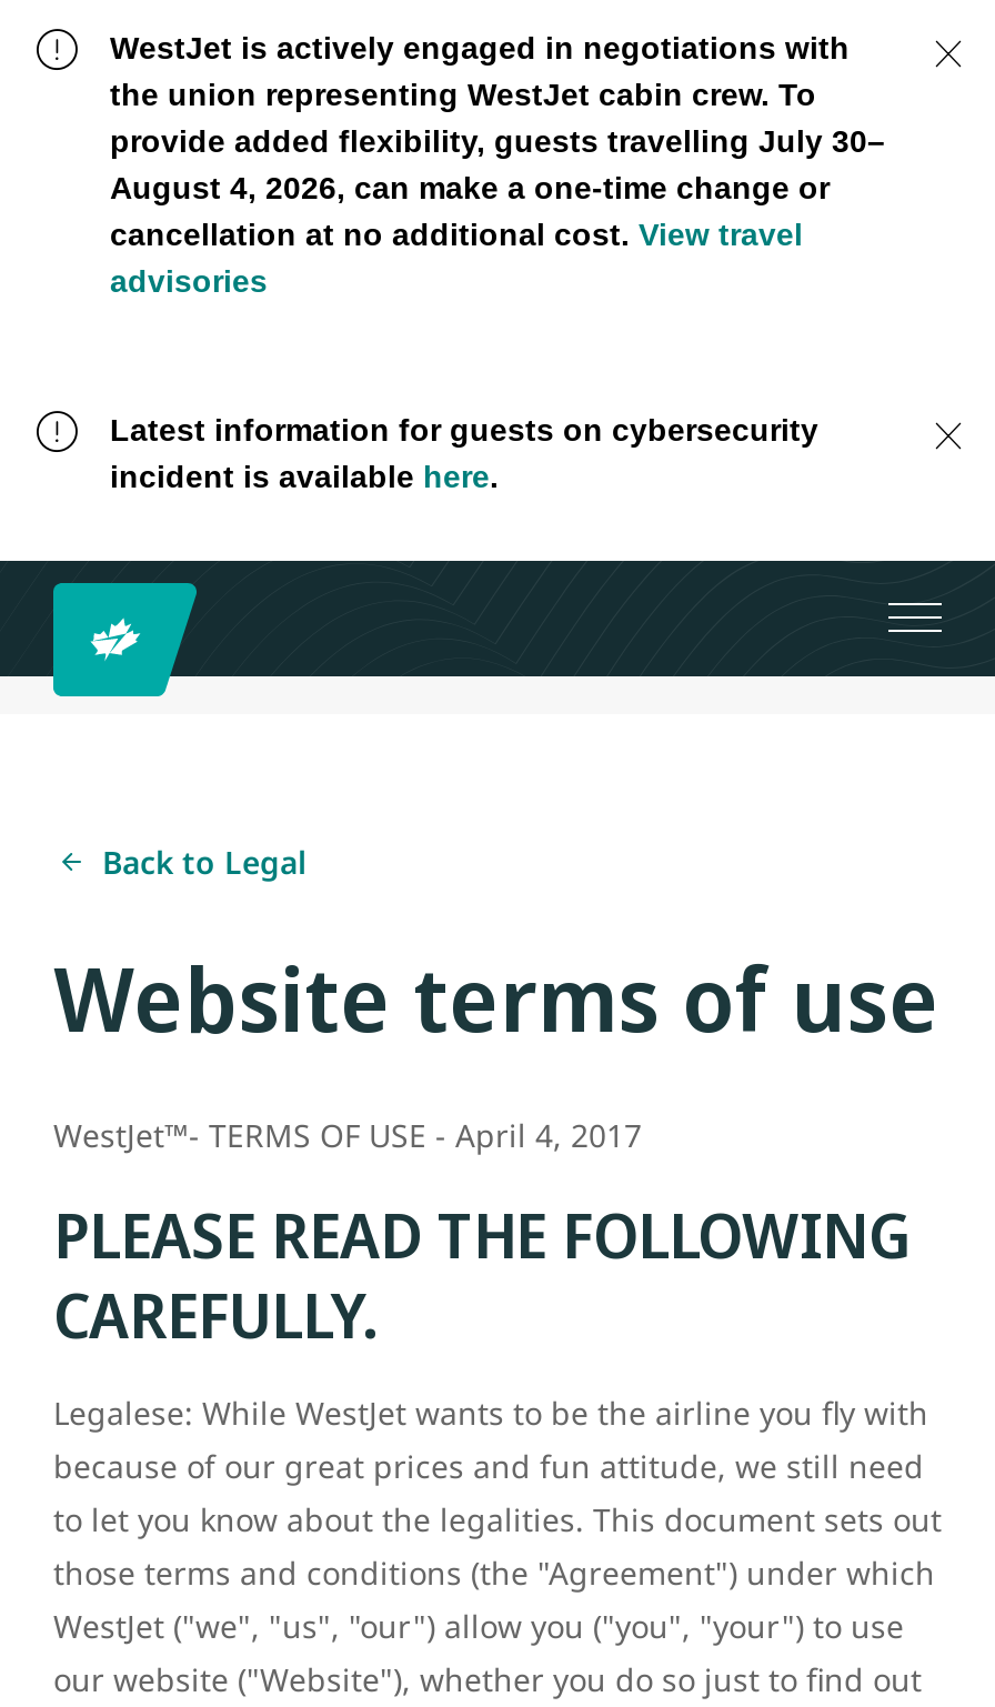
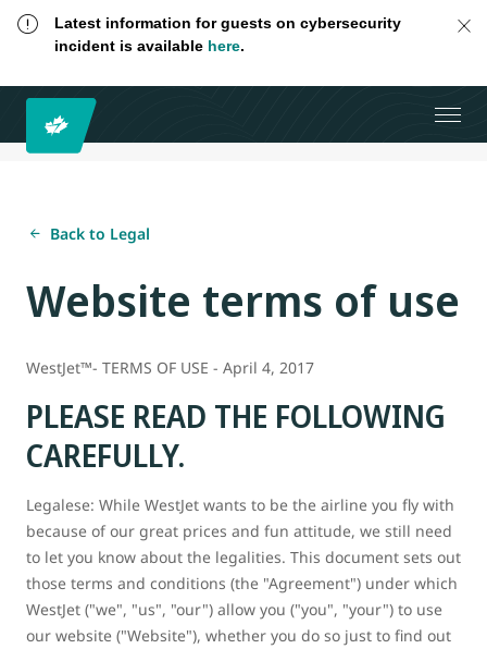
[110,30,885,299] WestJet is actively engaged in negotiations with | the union representing WestJet cabin crew. To | provide added flexibility, guests travelling July 30– | August 4, 2026, can make a one-time change or | cancellation at no additional cost. View travel | advisories -> none

